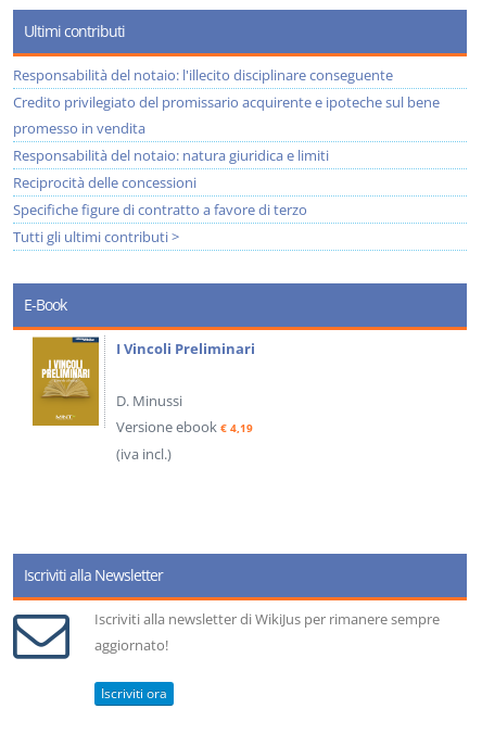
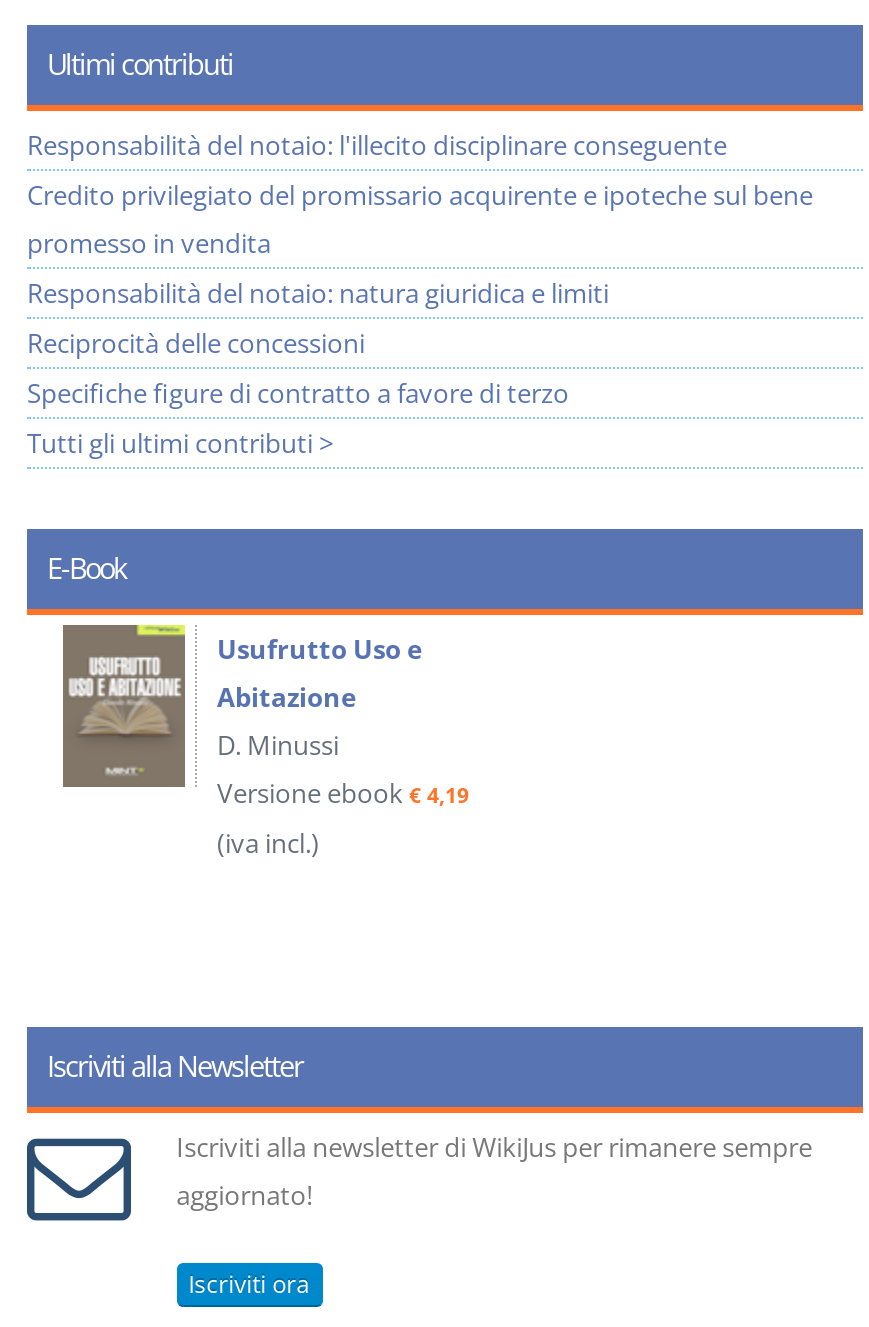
[31,336,255,427] [image] | I Vincoli Preliminari -> [61,623,423,791] [image] | Usufrutto Uso e | Abitazione

